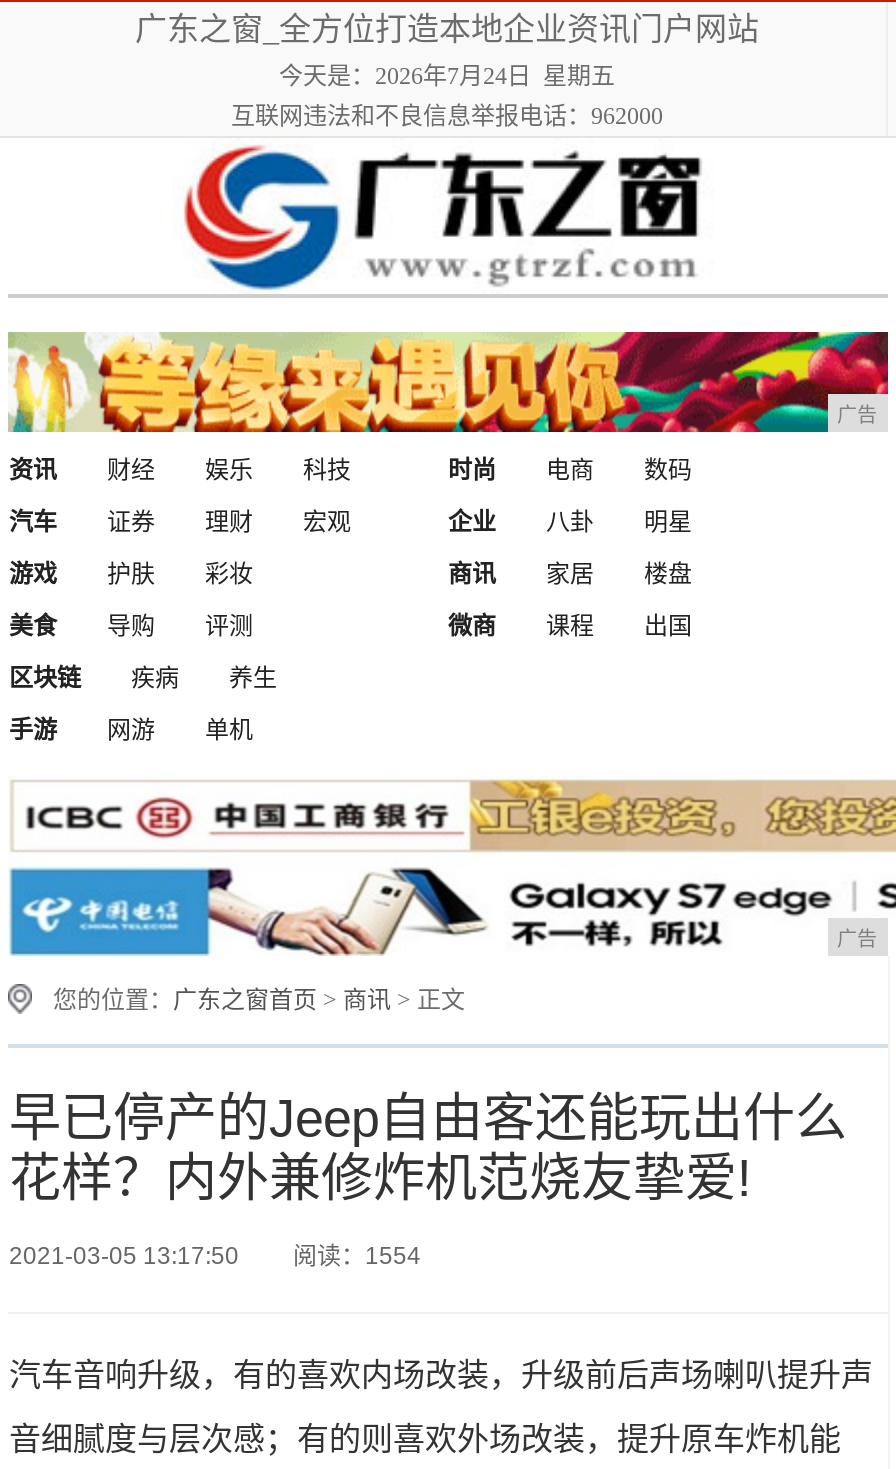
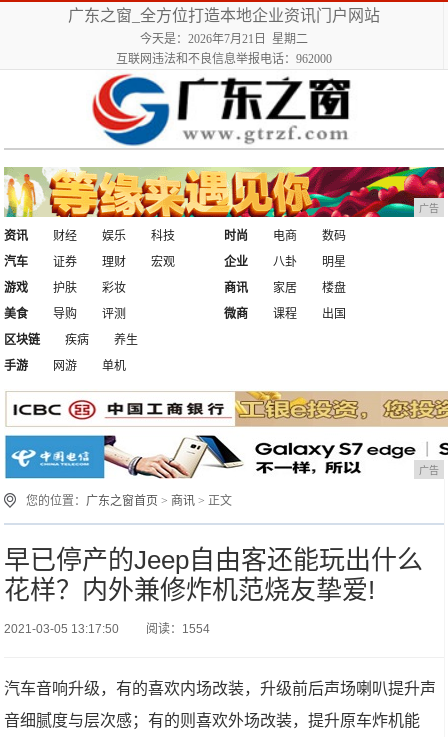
[279,62,615,90] 今天是：2026年7月24日 星期五 -> [139,32,307,46] 今天是：2026年7月21日 星期二

